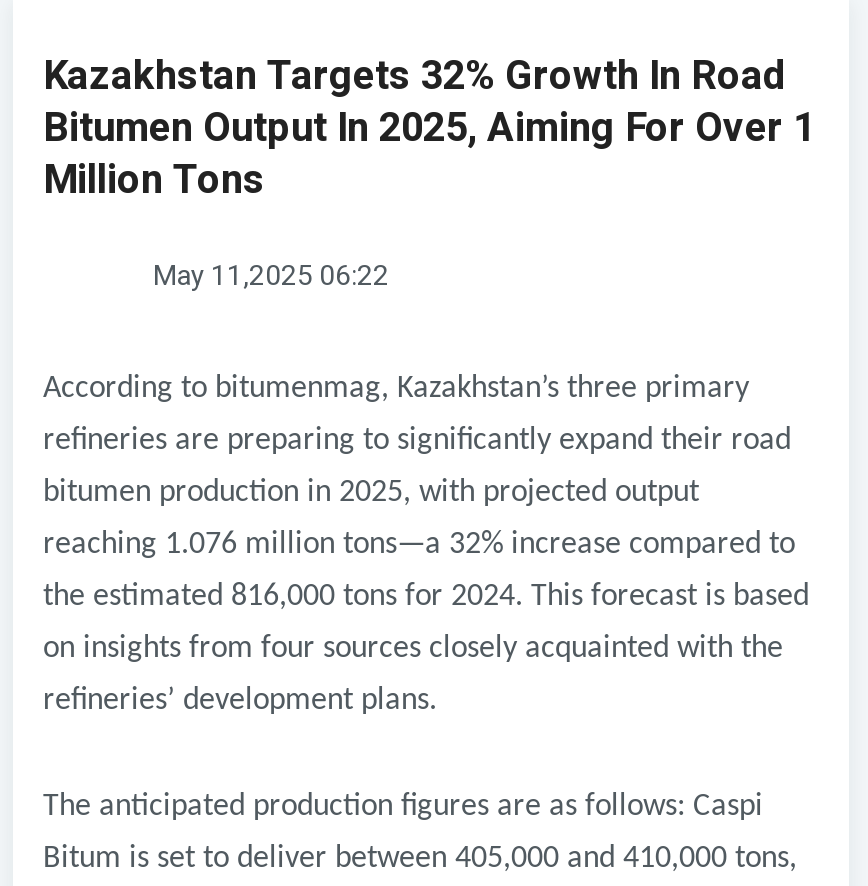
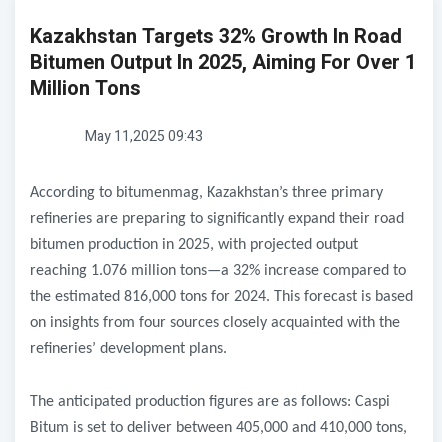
[153,256,389,298] May 11,2025 06:22 -> [85,126,203,147] May 11,2025 09:43

